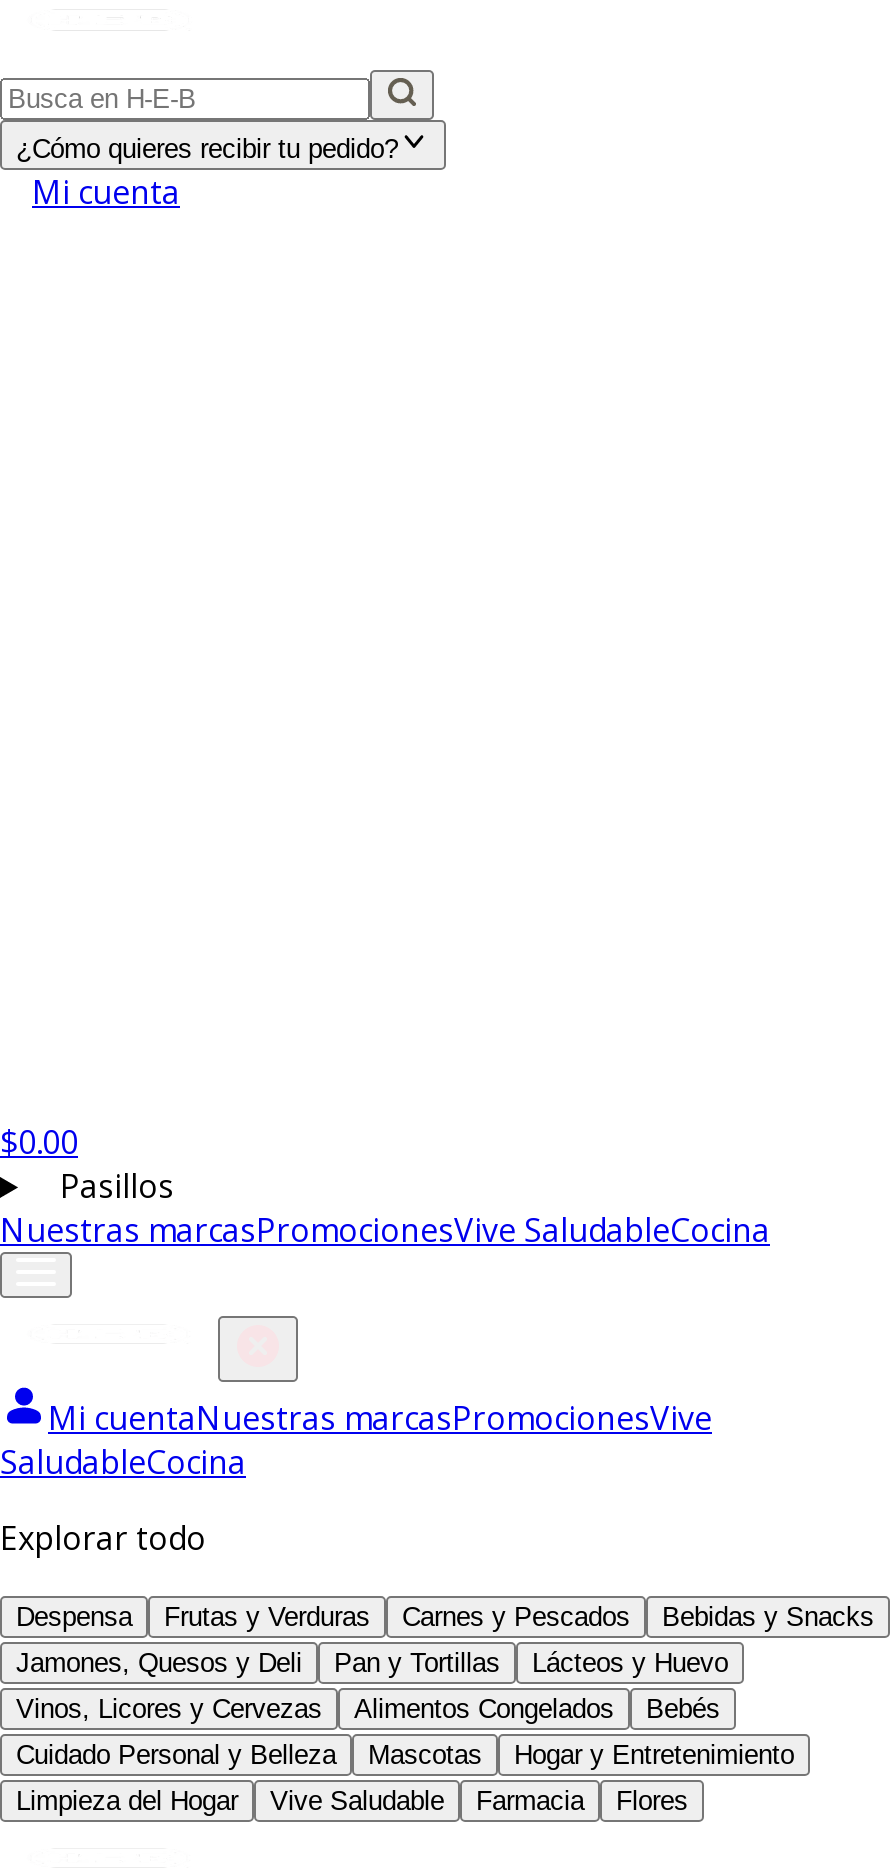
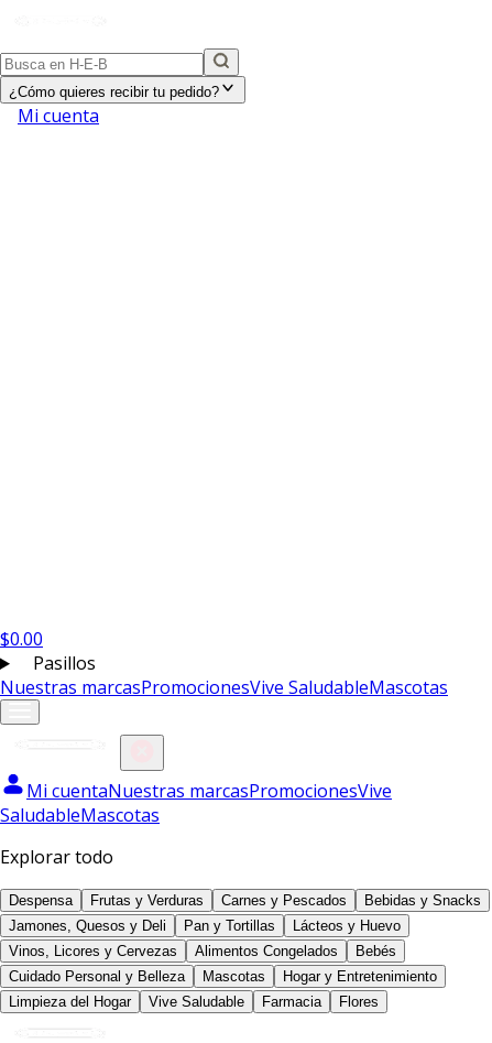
[0,1208,770,1252] Nuestras marcasPromocionesVive SaludableCocina -> [0,675,448,699] Nuestras marcasPromocionesVive SaludableMascotas
[0,1440,246,1484] SaludableCocina -> [0,803,160,827] SaludableMascotas

